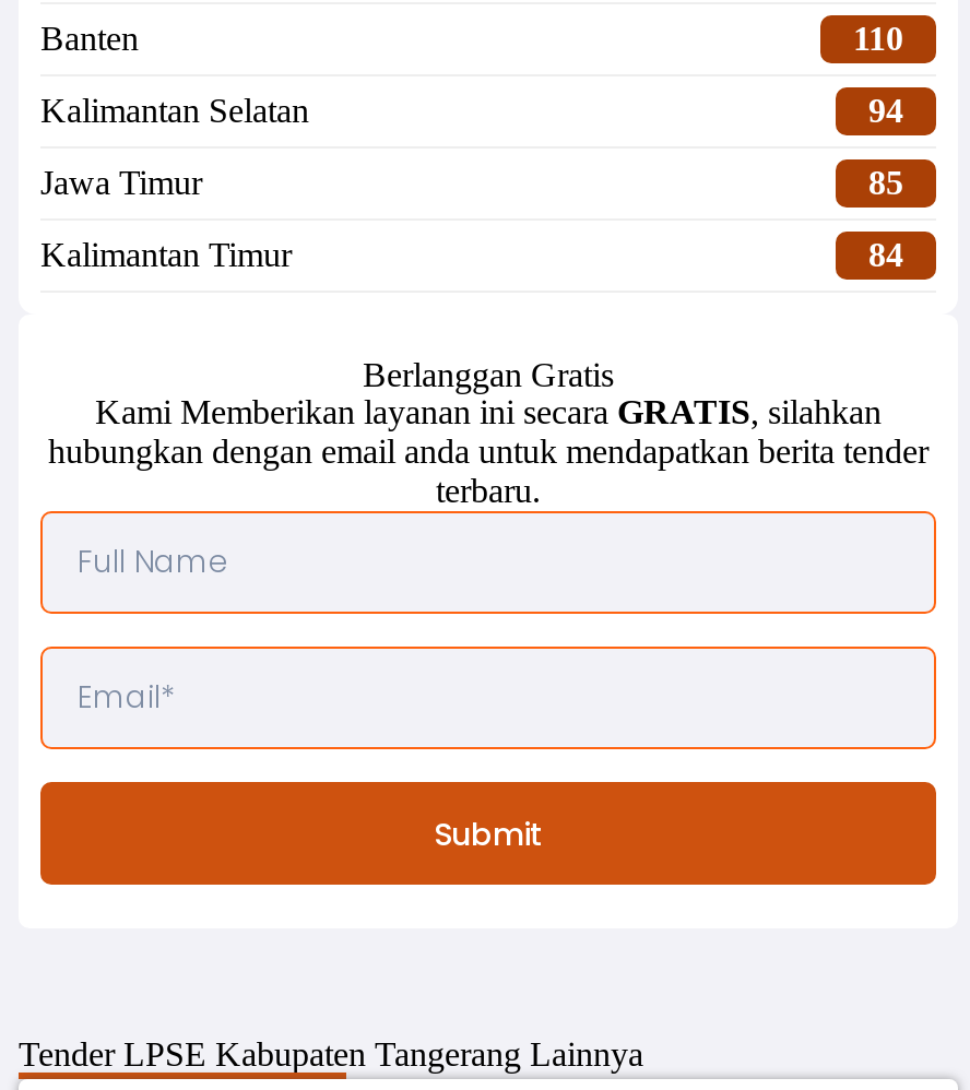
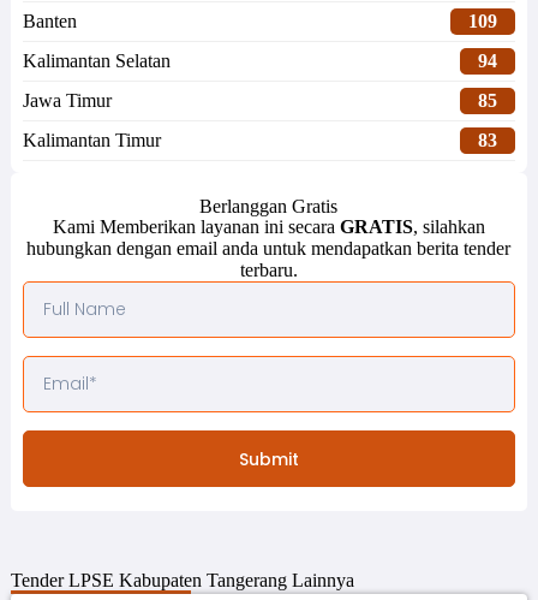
[853,20,903,57] 110 -> [468,11,497,32] 109
[868,237,903,274] 84 -> [478,130,497,151] 83

